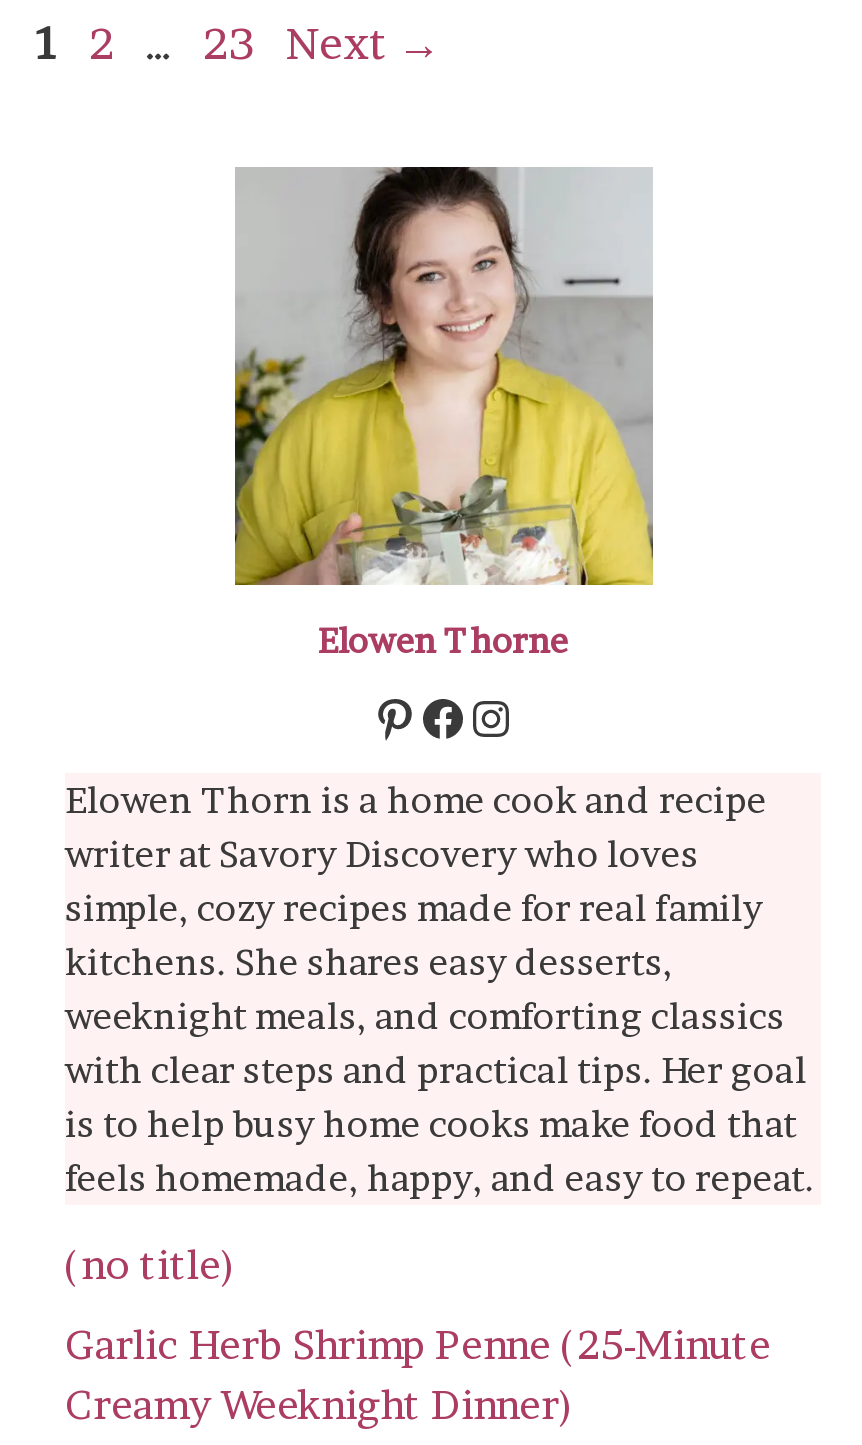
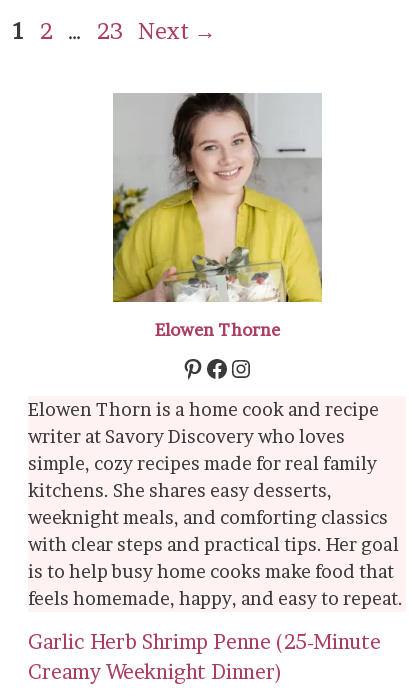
[65,1241,237,1289] (no title) -> none

